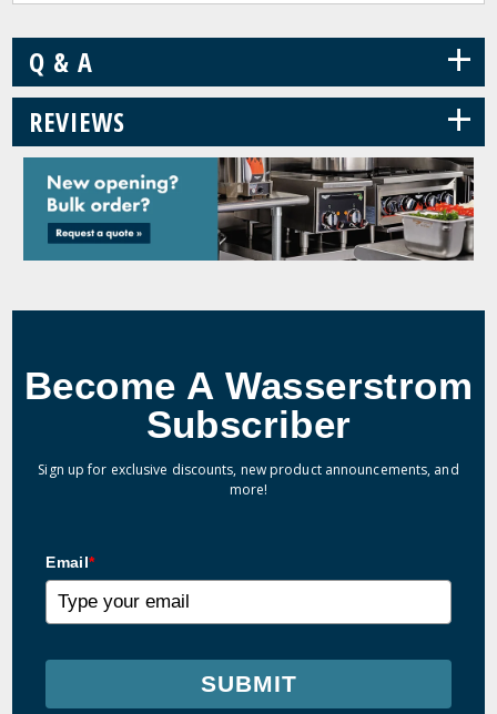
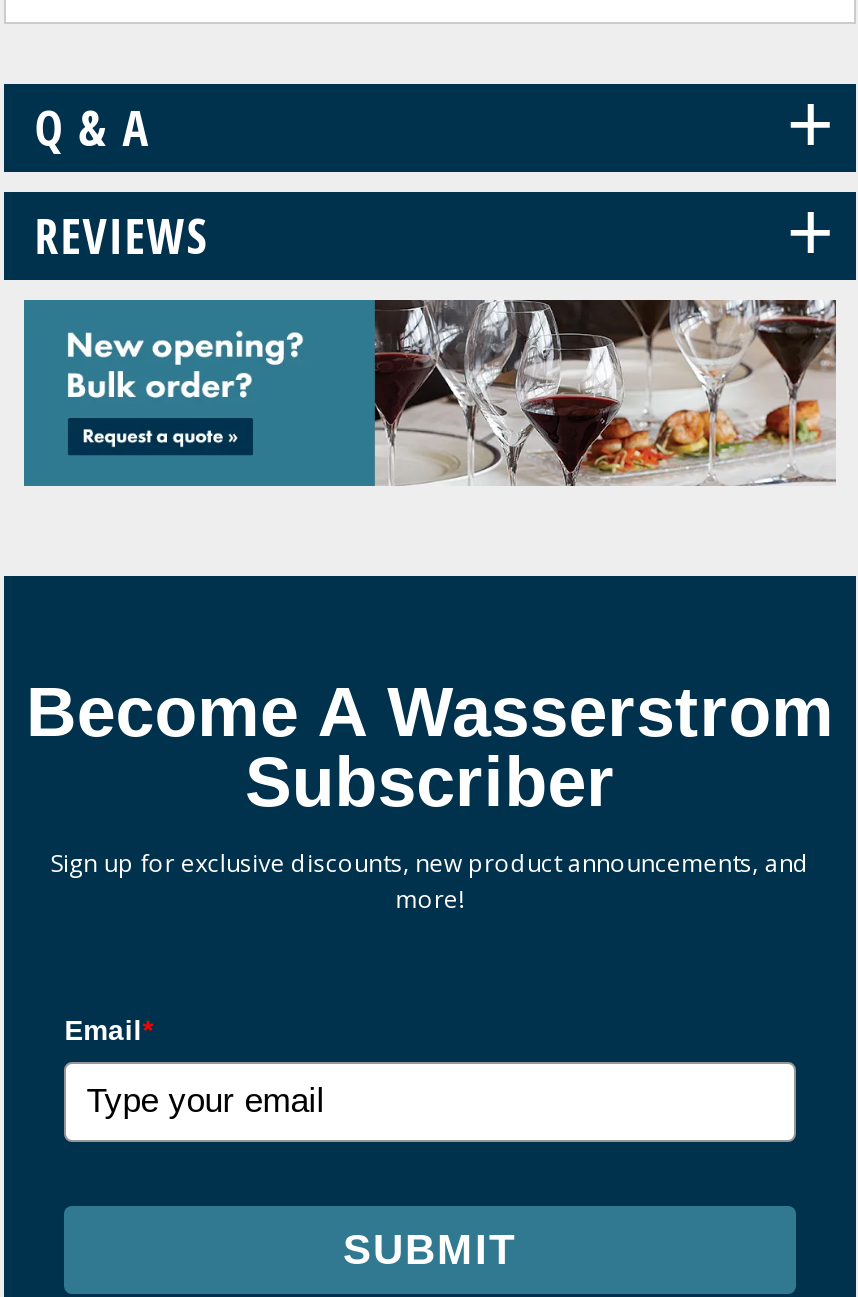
[217,156,475,262] [image] -> [372,298,836,486] [image]

